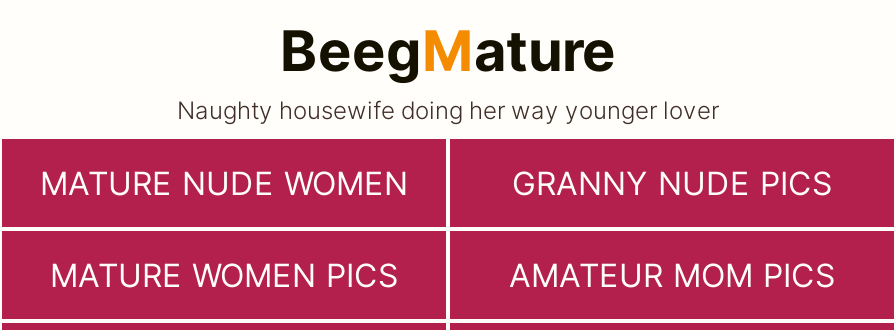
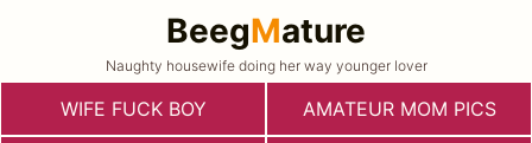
[40,163,832,295] MATURE NUDE WOMEN | GRANNY NUDE PICS | MATURE WOMEN PICS -> [60,97,206,121] WIFE FUCK BOY

